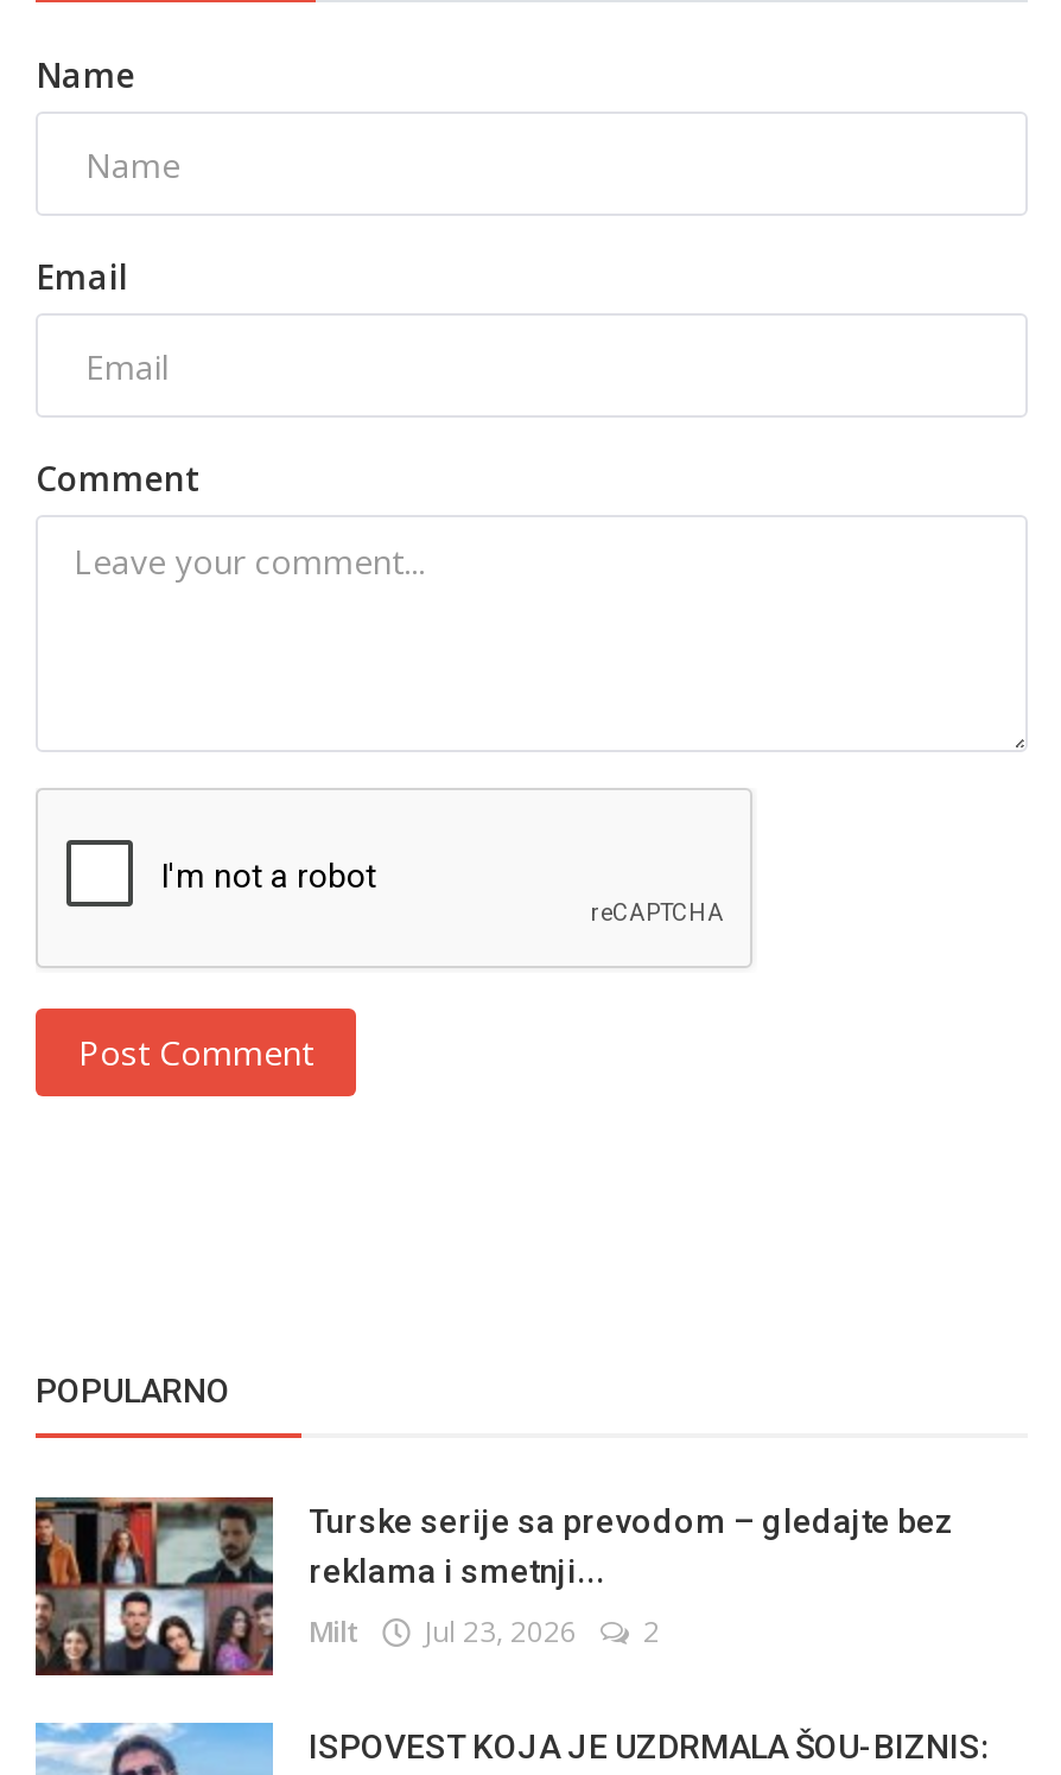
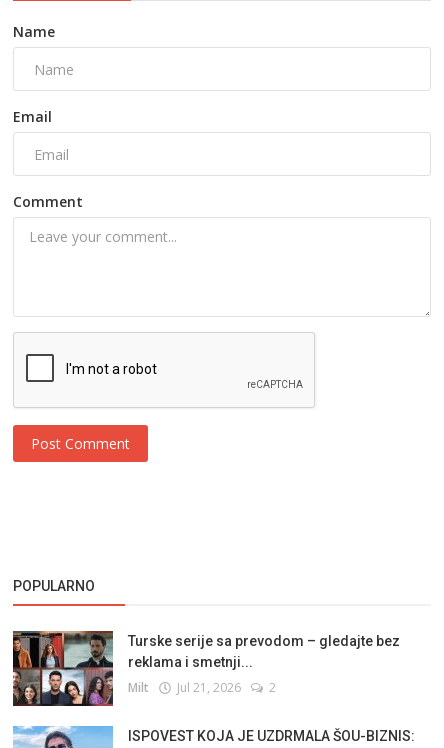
[309,1612,660,1653] Milt Jul 23, 2026 2 -> [128,679,276,696] Milt Jul 21, 2026 2

